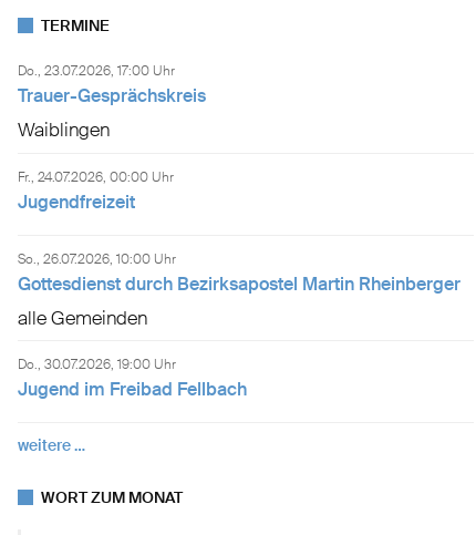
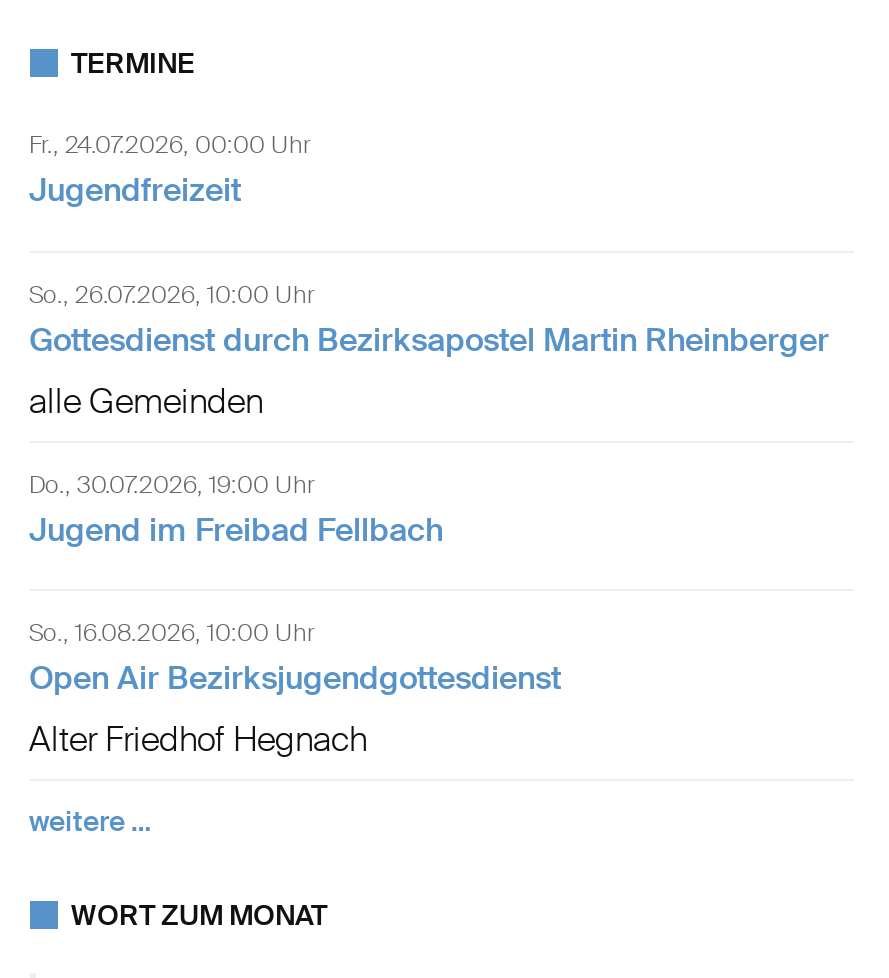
[17,62,205,142] Do., 23.07.2026, 17:00 Uhr | Trauer-Gesprächskreis | Waiblingen -> none
moved [17,169,460,401] -> [29,129,829,551]: Fr., 24.07.2026, 00:00 Uhr | Jugendfreizeit | So., 26.07.2026, 10:00 Uhr | Gottesdienst durch Bezirksapostel Martin Rheinberger | alle Gemeinden | Do., 30.07.2026, 19:00 Uhr | Jugend im Freibad Fellbach
none -> [29,617,561,761] So., 16.08.2026, 10:00 Uhr | Open Air Bezirksjugendgottesdienst | Alter Friedhof Hegnach

